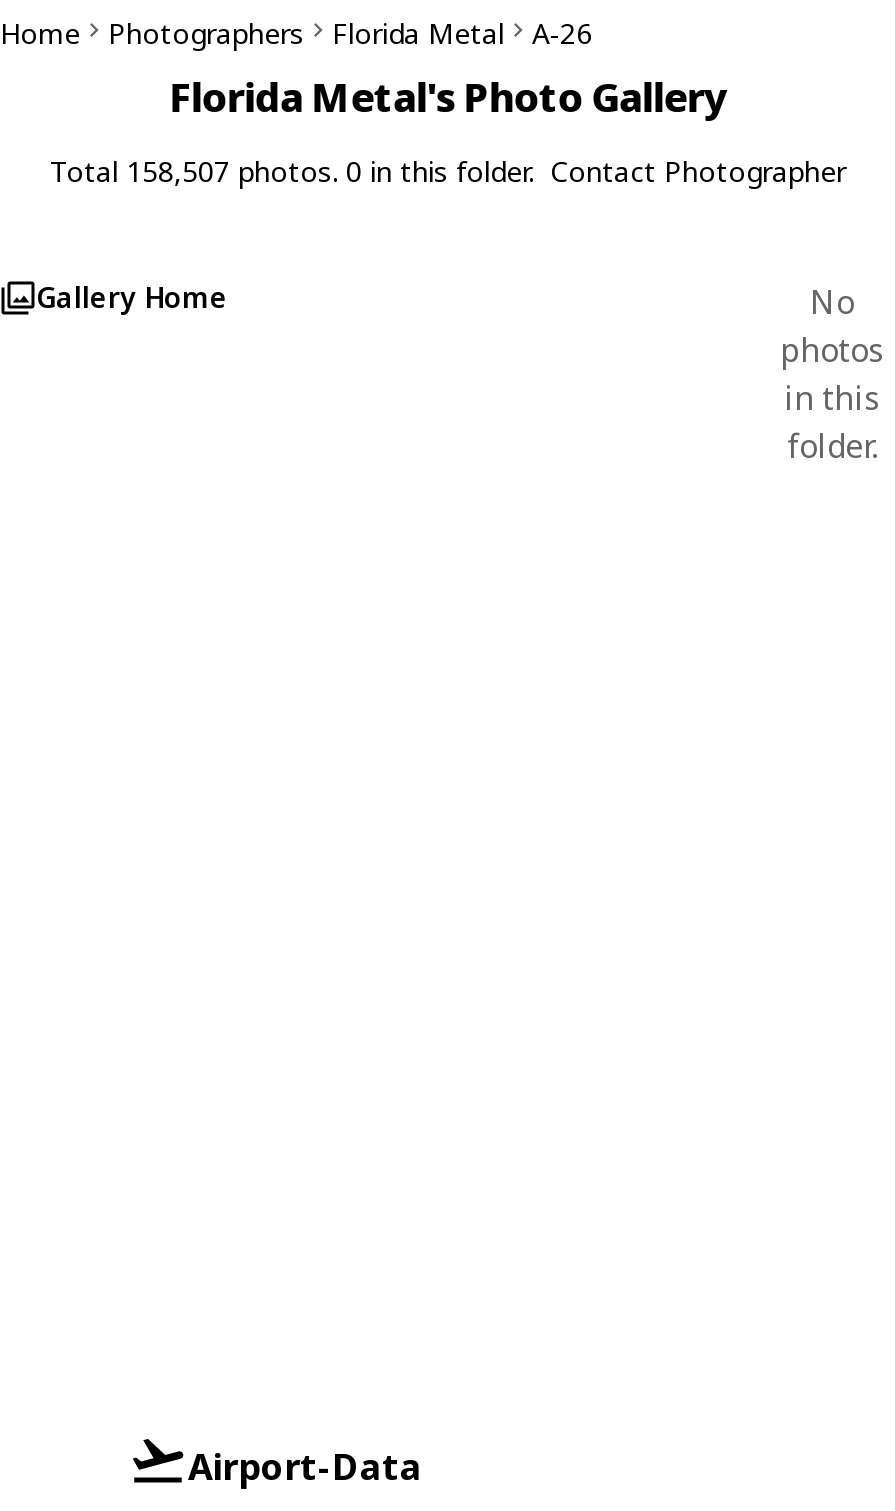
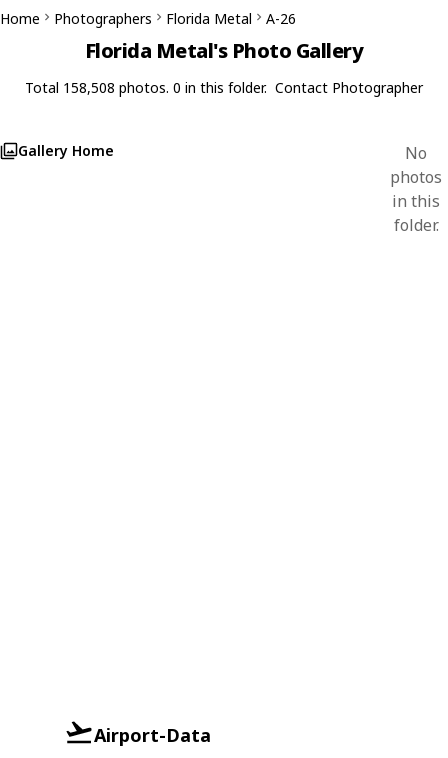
[50,152,846,190] Total 158,507 photos. 0 in this folder. Contact Photographer -> [25,78,423,97] Total 158,508 photos. 0 in this folder. Contact Photographer

